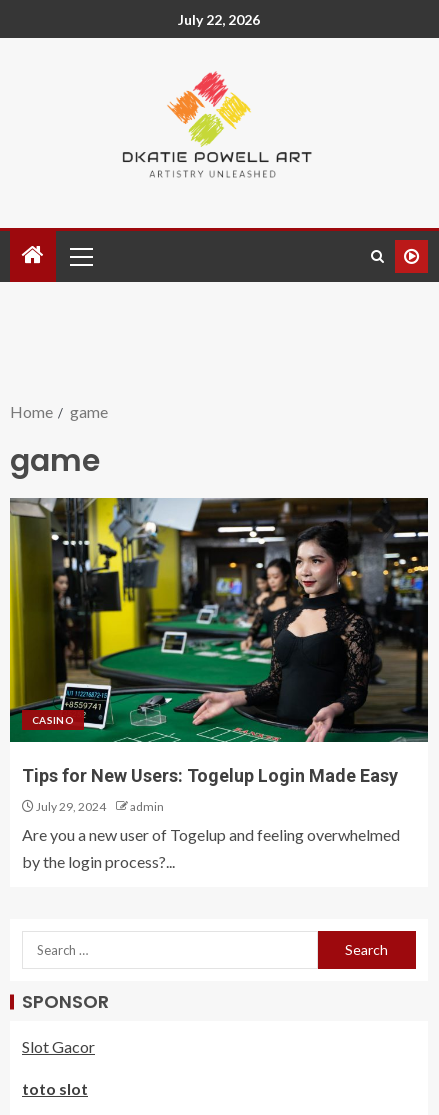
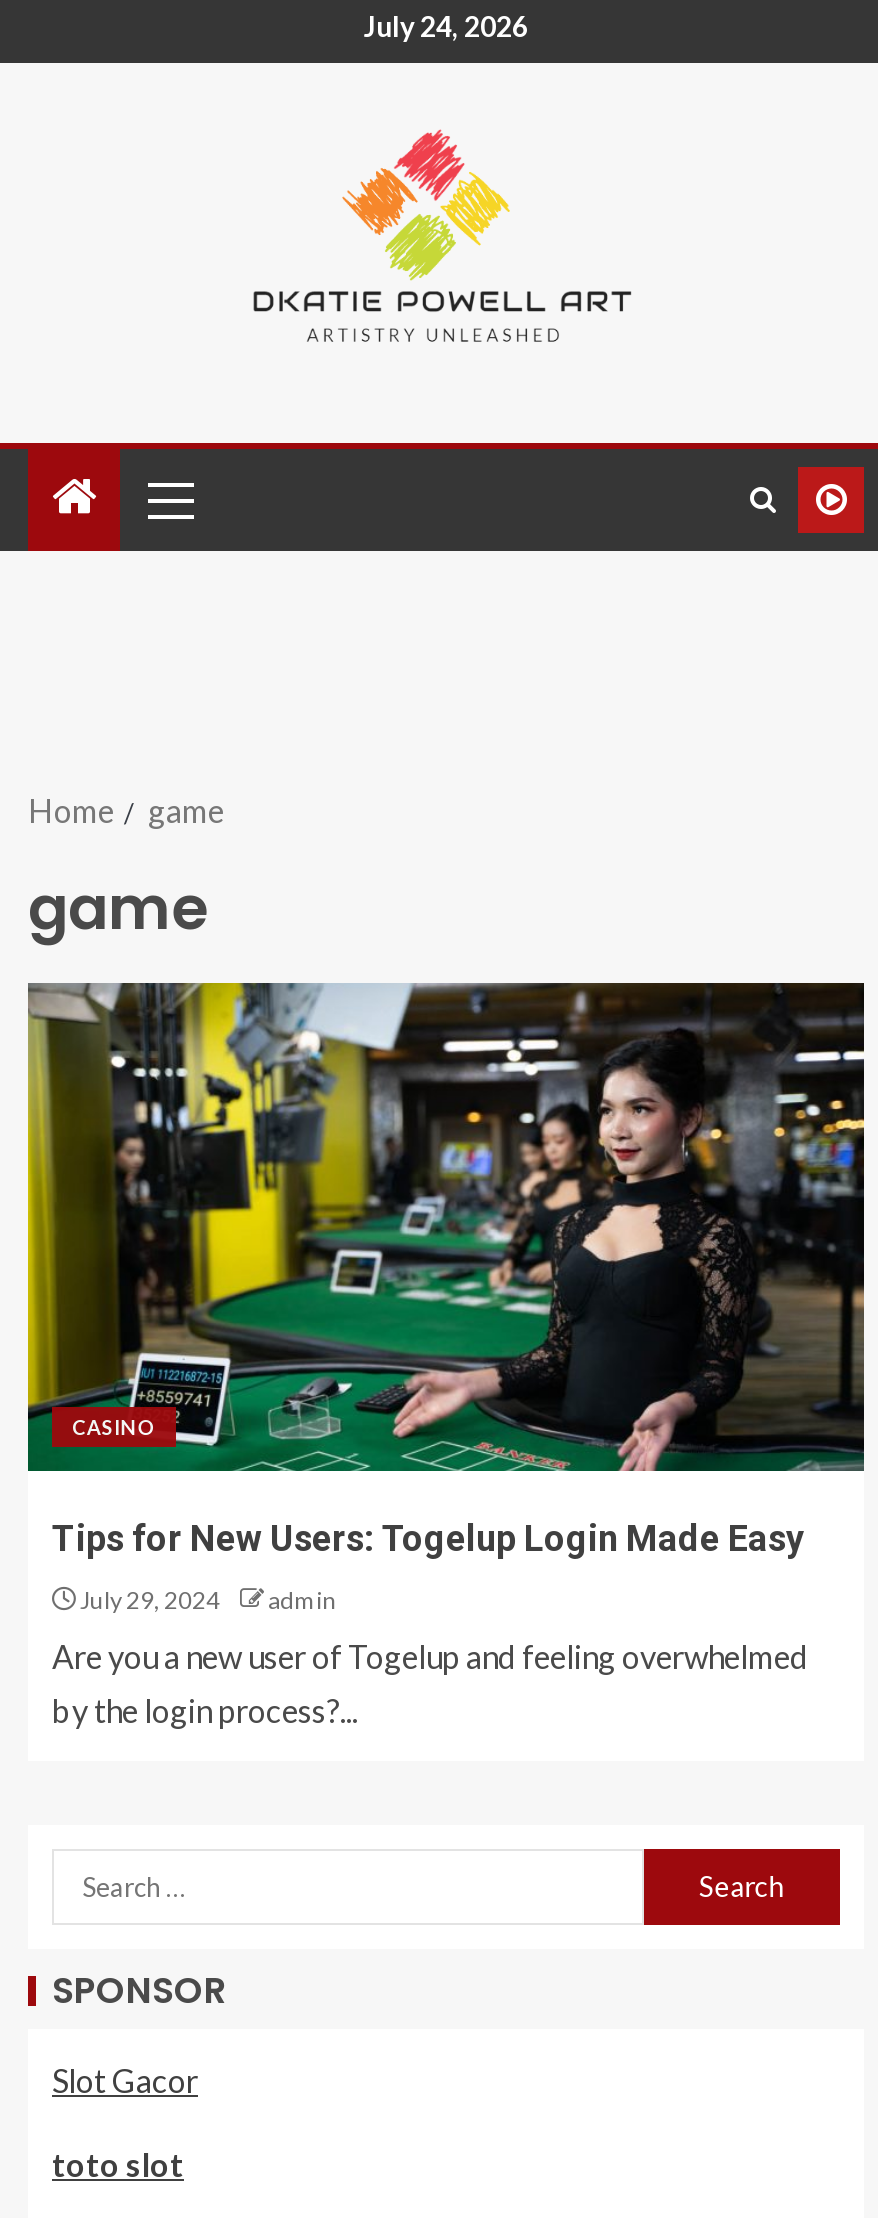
[178,11,260,28] July 22, 2026 -> [364,9,528,43] July 24, 2026

